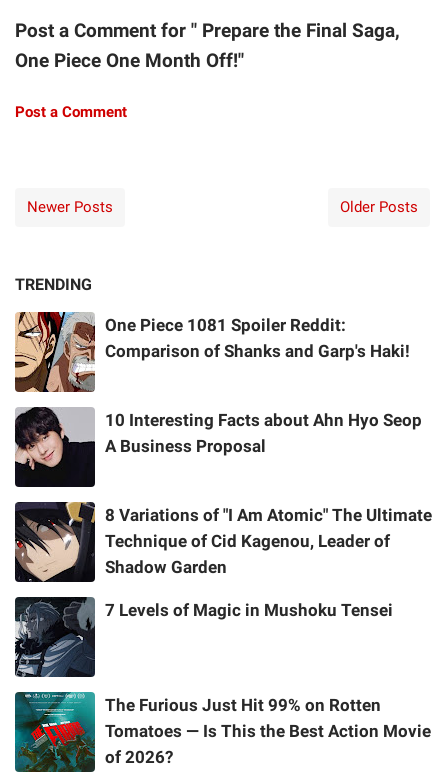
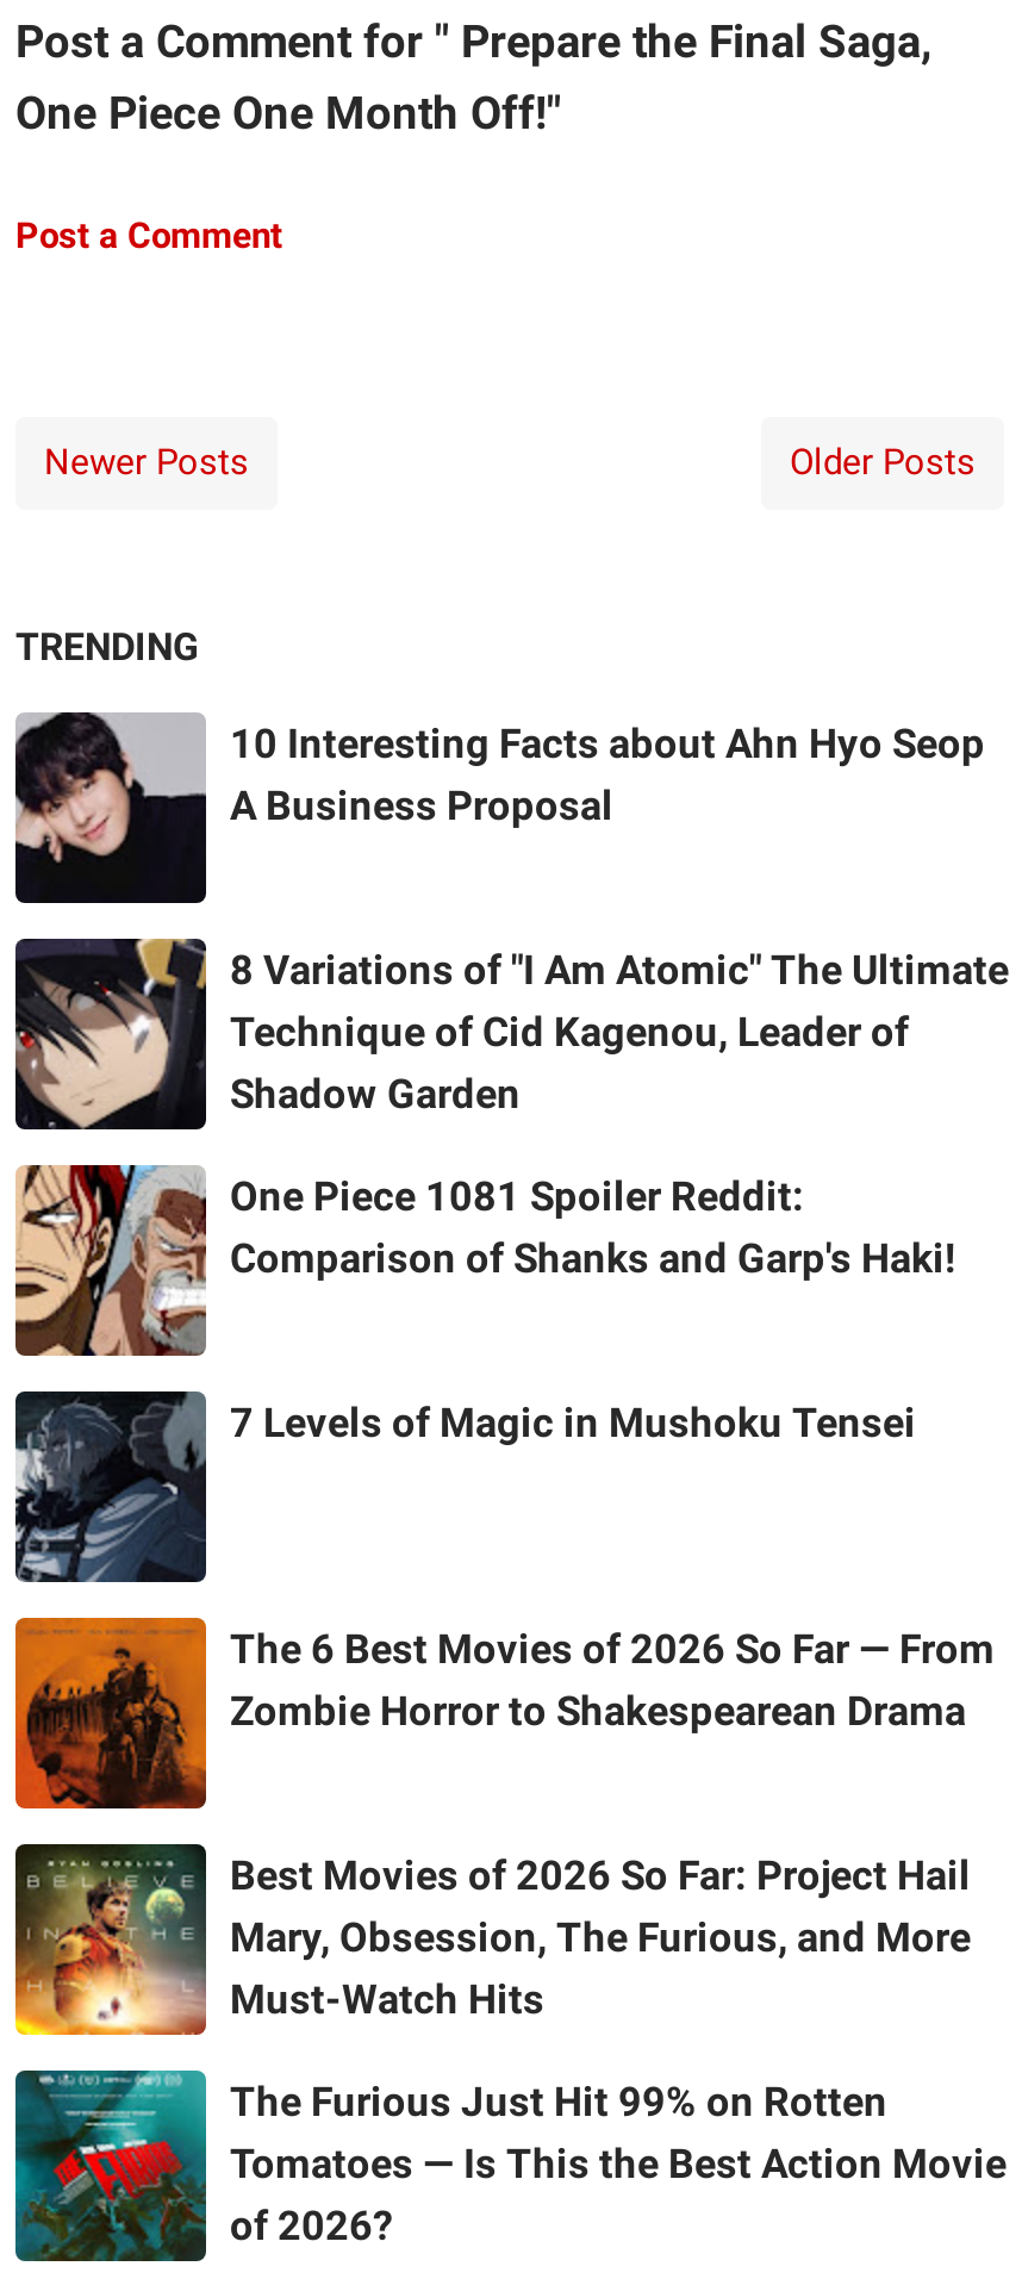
moved [15,311,410,393] -> [13,1163,956,1358]: [image] | One Piece 1081 Spoiler Reddit: | Comparison of Shanks and Garp's Haki!
moved [14,406,432,577] -> [13,710,1009,1117]: [image] | 10 Interesting Facts about Ahn Hyo Seop | A Business Proposal | 8 Variations of "I Am Atomic" The Ultimate | Technique of Cid Kagenou, Leader of | Shadow Garden
none -> [13,1615,995,2023] [image] | The 6 Best Movies of 2026 So Far — From | Zombie Horror to Shakespearean Drama | Best Movies of 2026 So Far: Project Hail | Mary, Obsession, The Furious, and More | Must-Watch Hits
none -> [13,1844,197,2037] [image]

